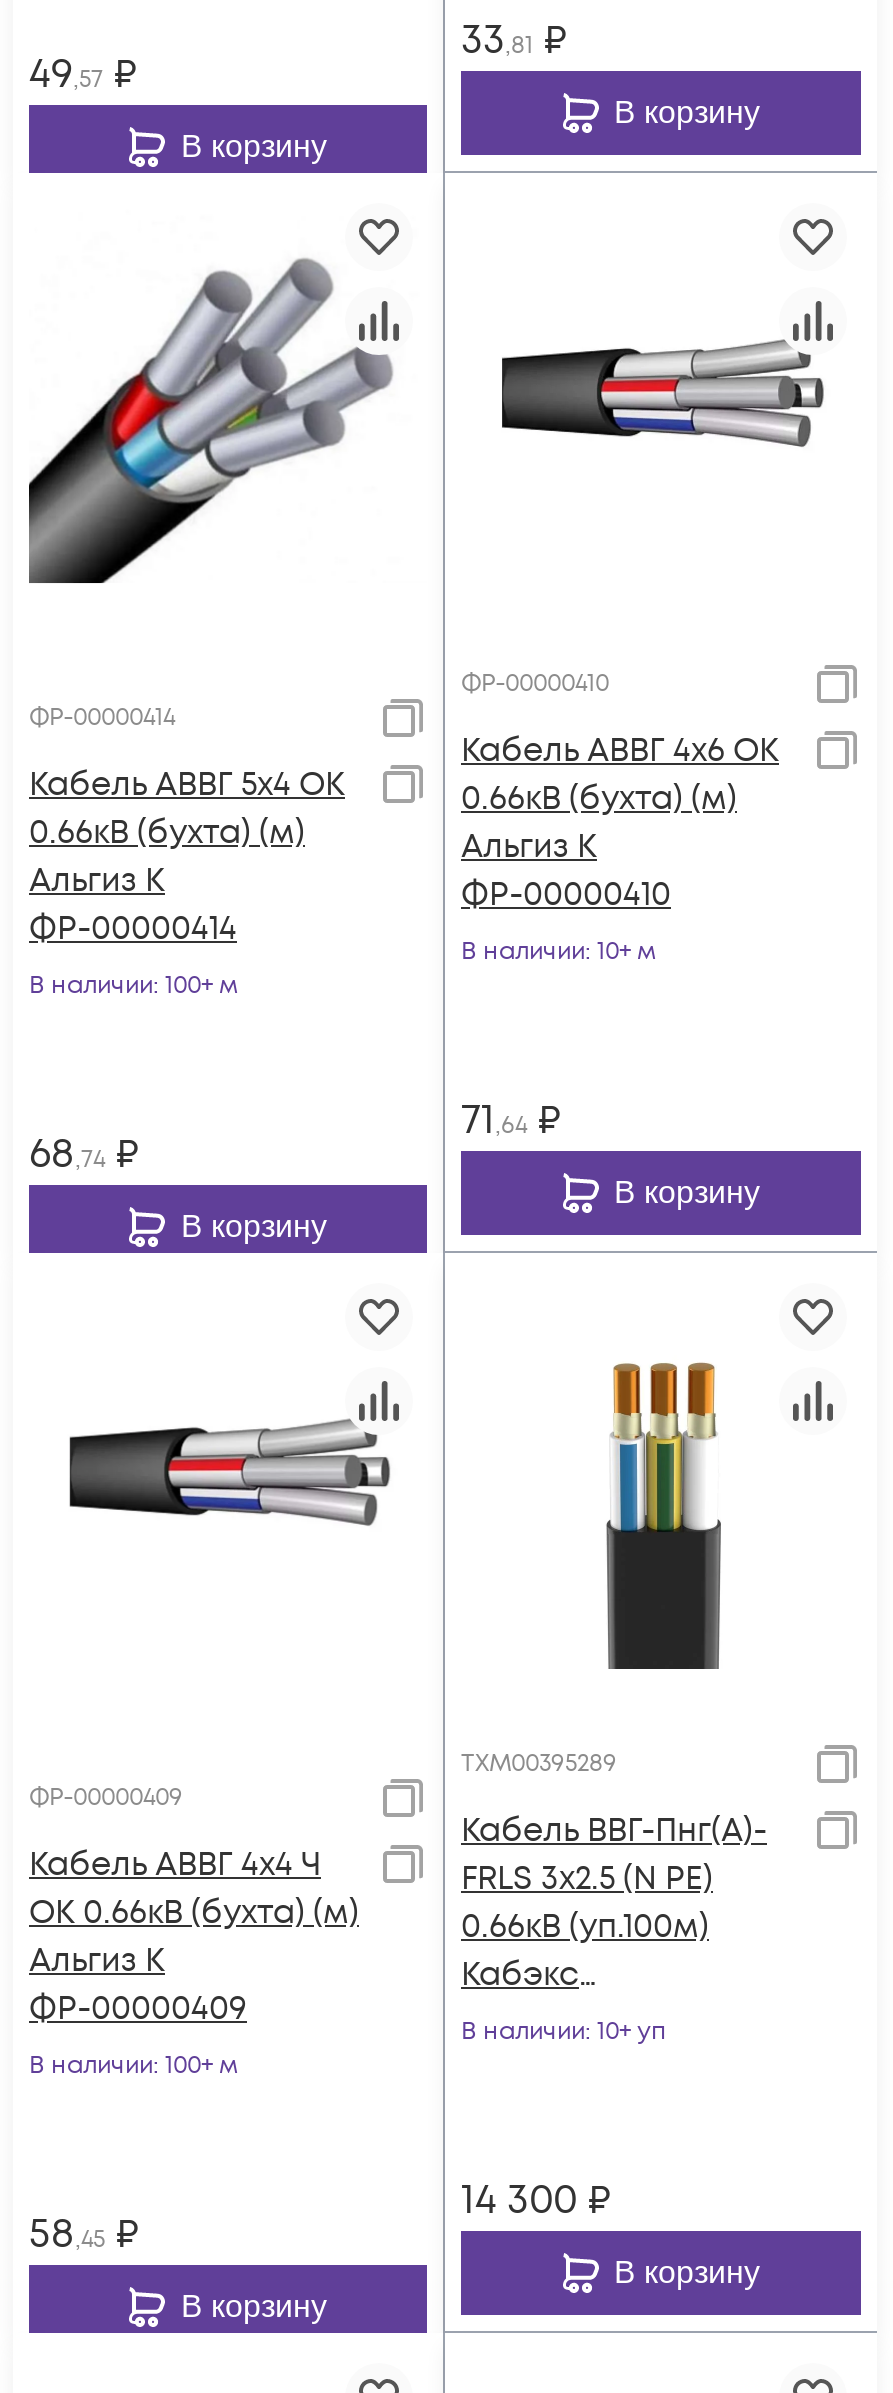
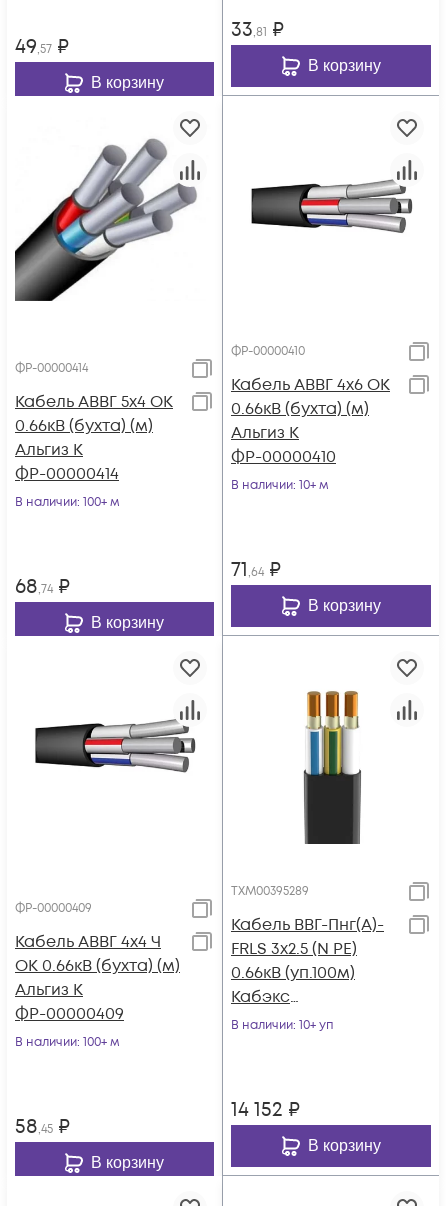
[461,2173,611,2229] 14 300 ₽ -> [231,1096,300,1124] 14 152 ₽

